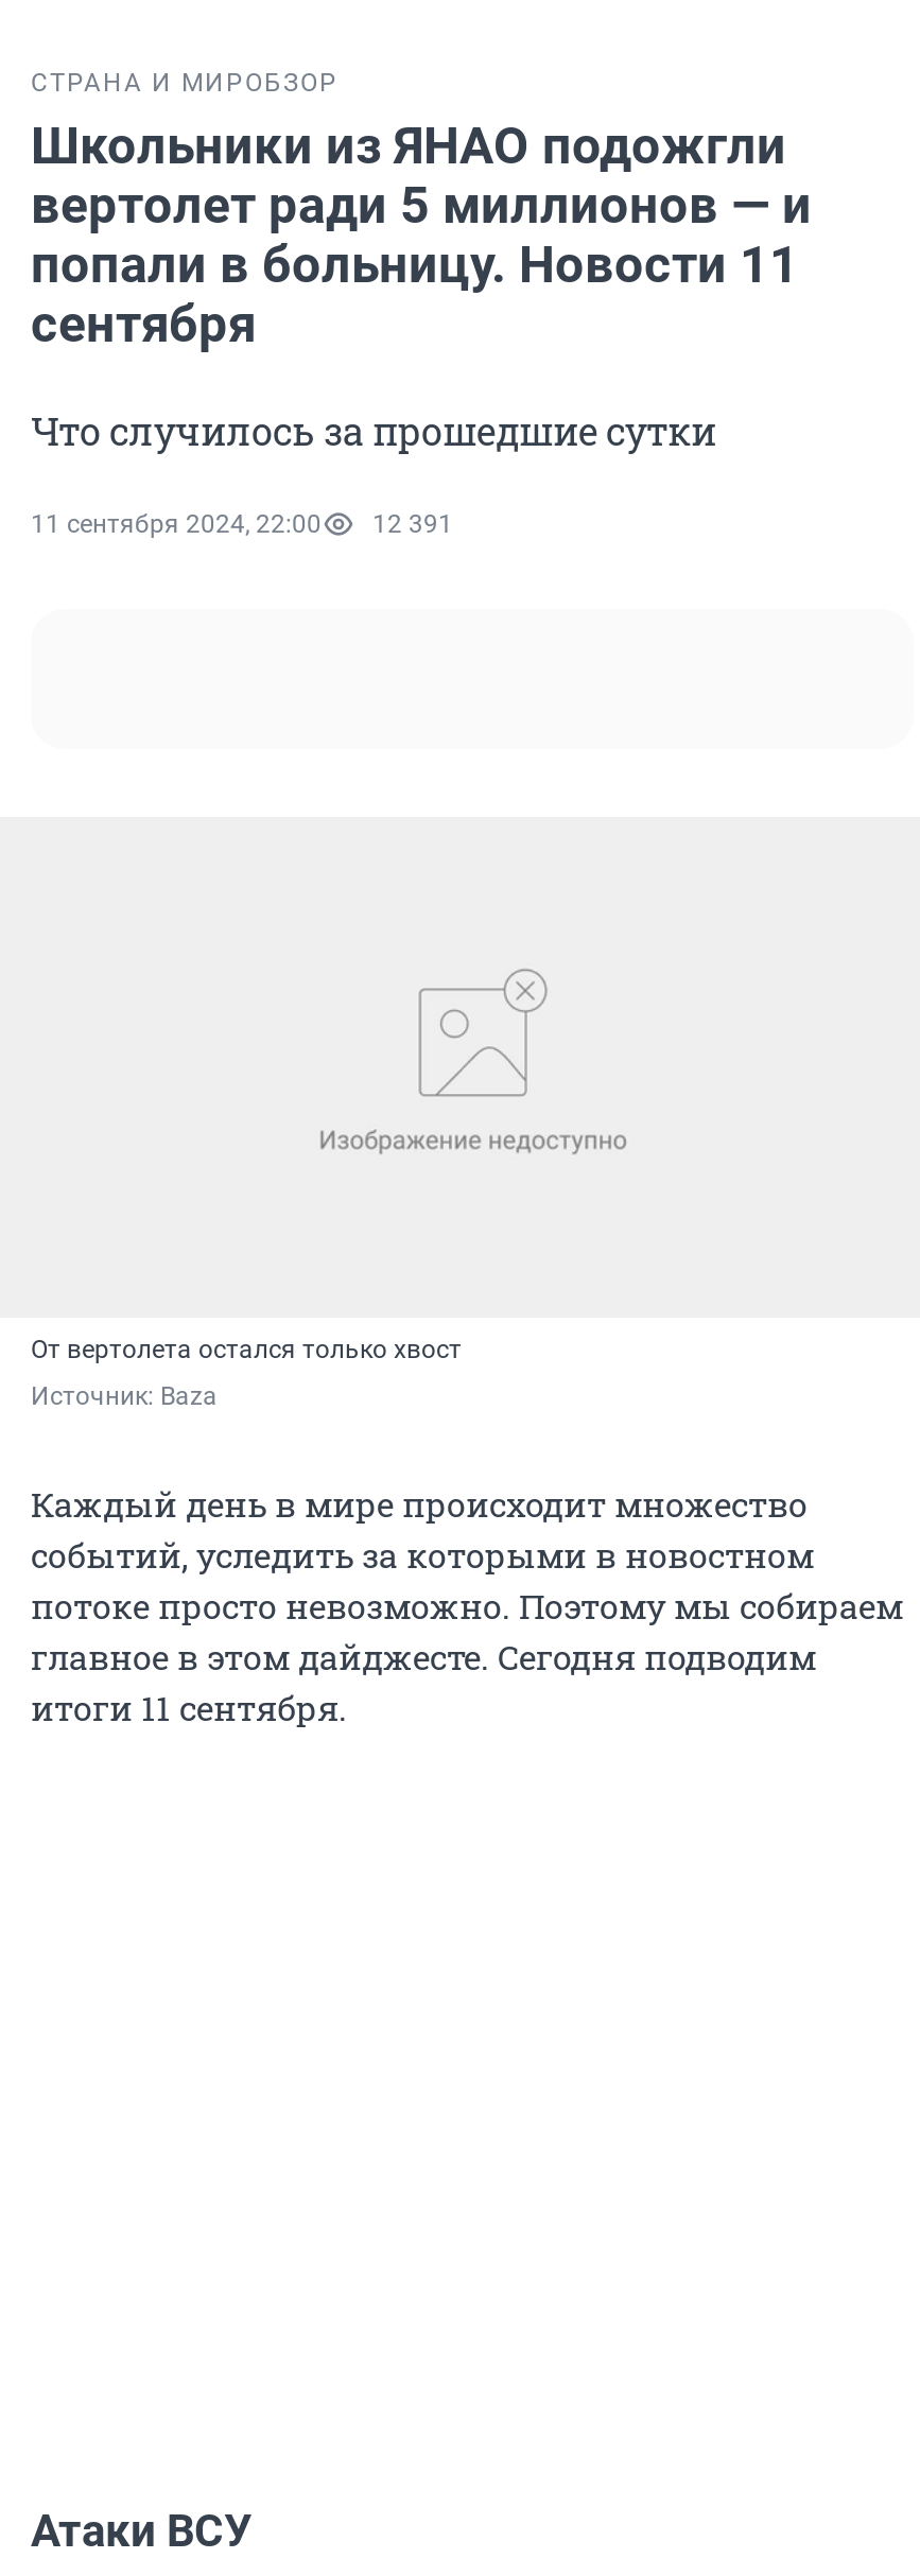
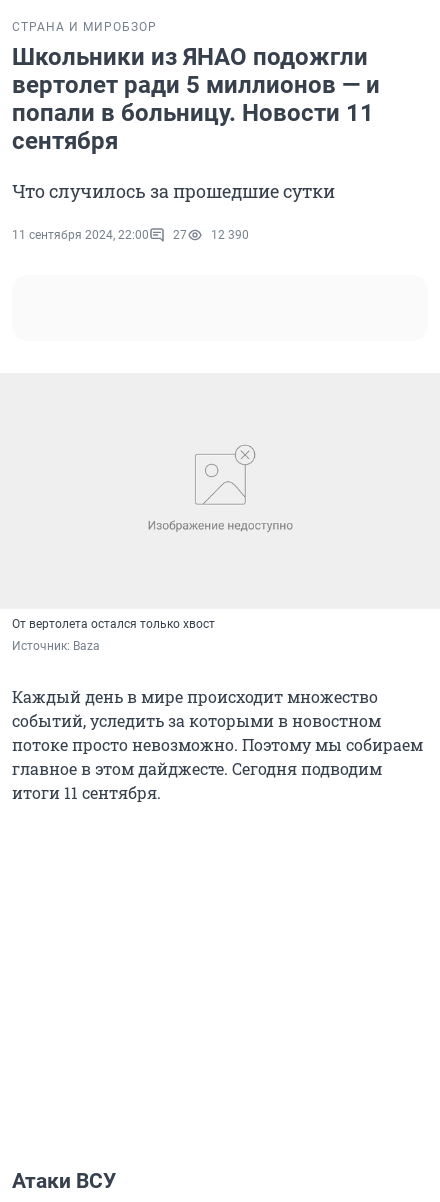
[372,509,453,539] 12 391 -> [173,228,249,242] 27 | 12 390

